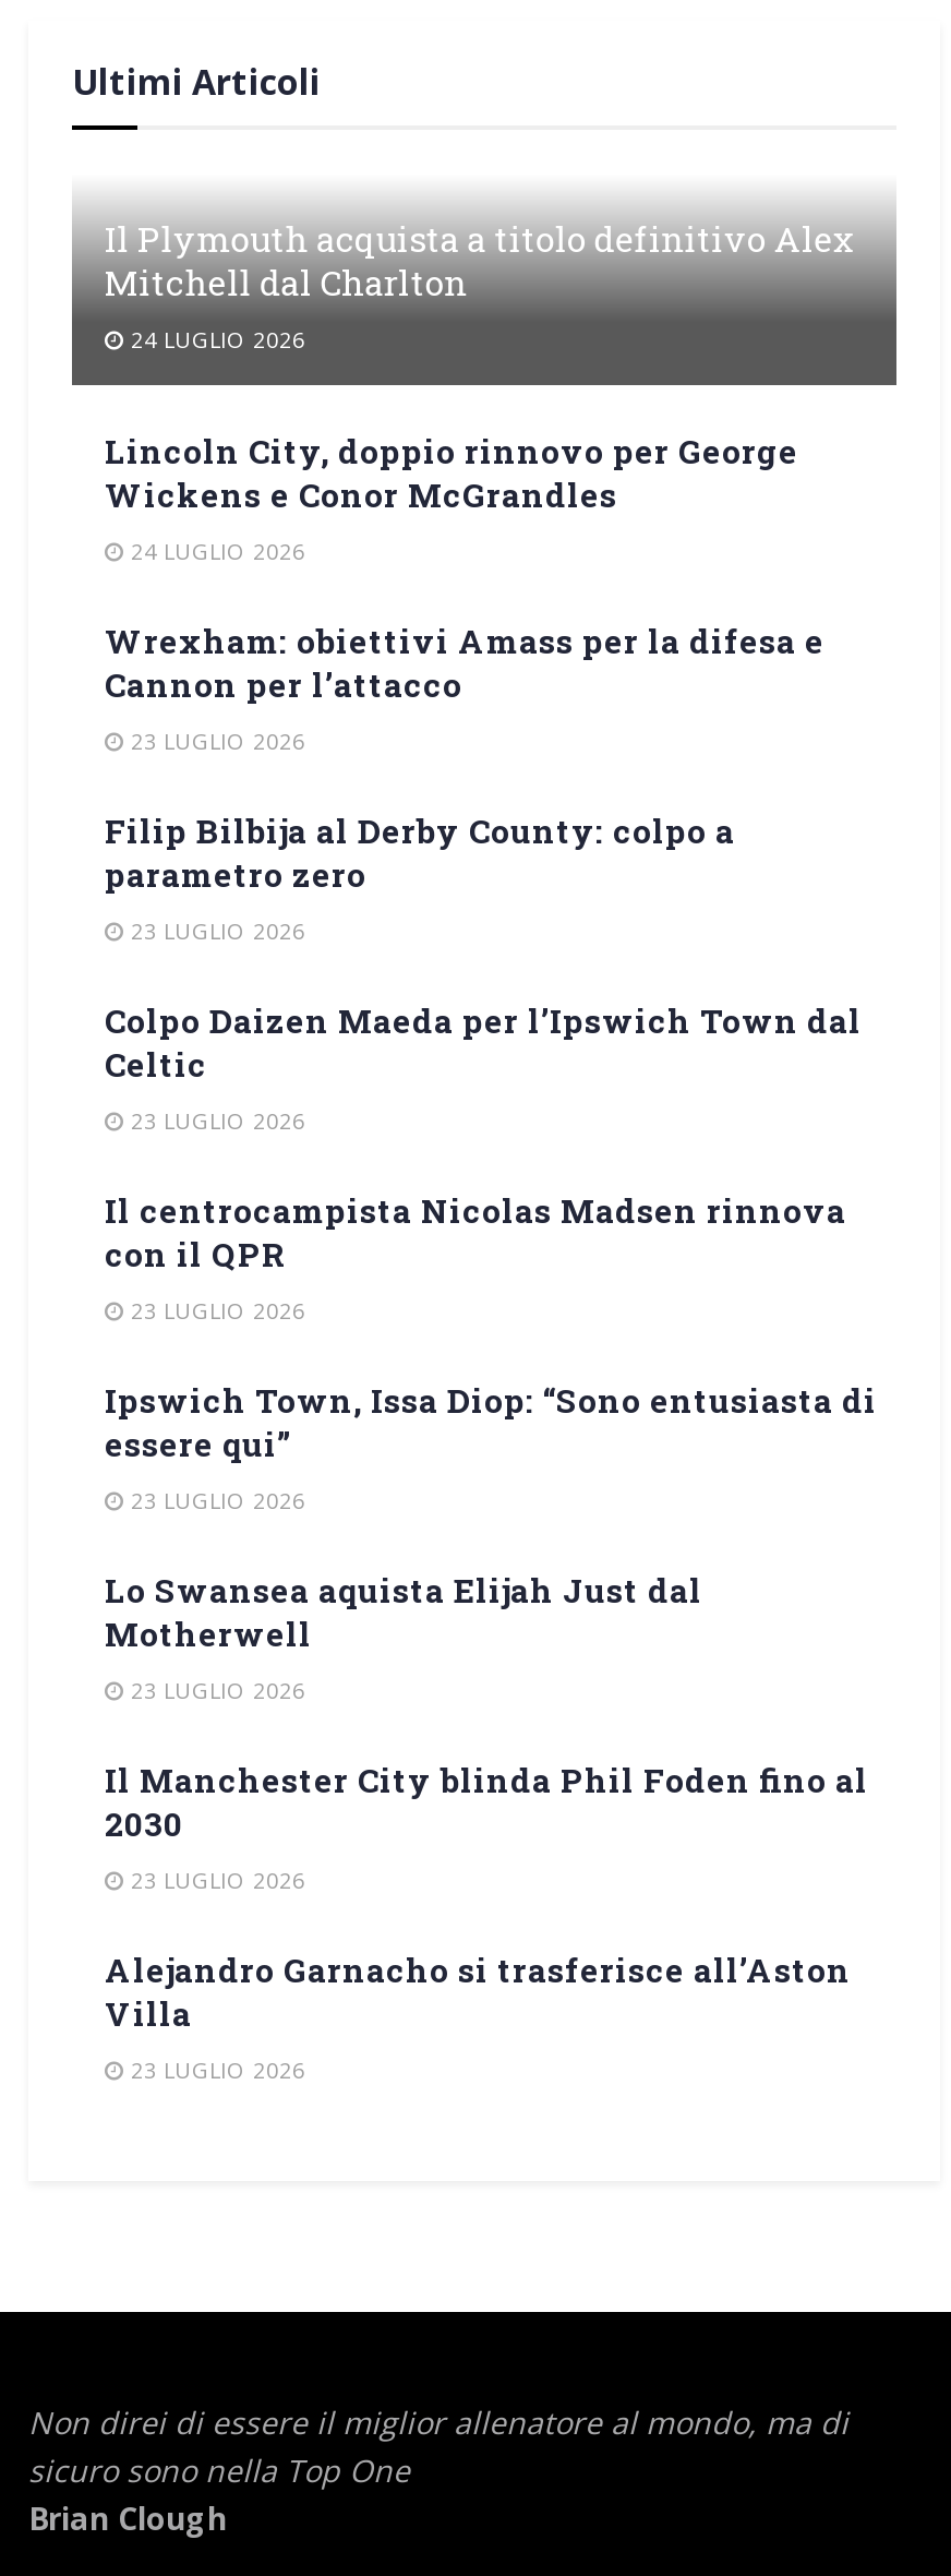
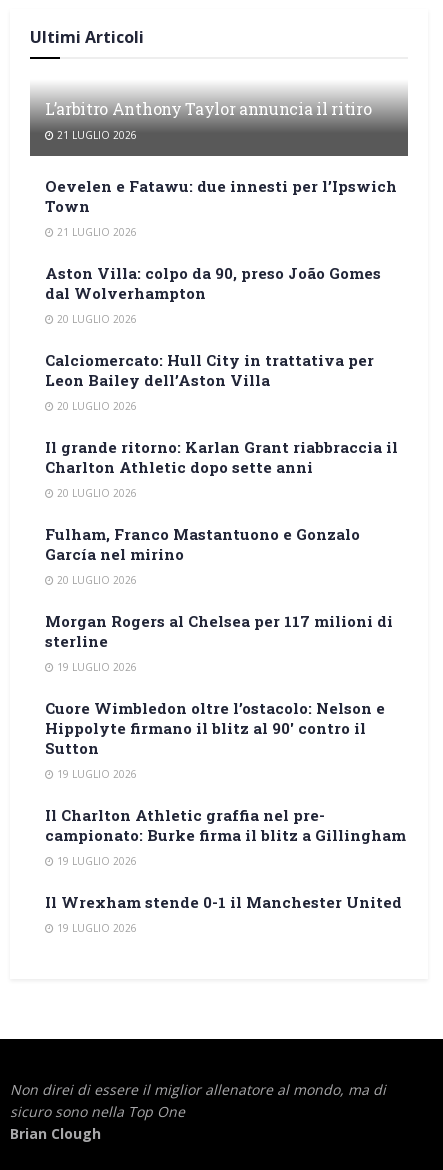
[105,215,856,354] Il Plymouth acquista a titolo definitivo Alex | Mitchell dal Charlton | 24 LUGLIO 2026 -> [45,98,371,142] L’arbitro Anthony Taylor annuncia il ritiro | 21 LUGLIO 2026
[105,428,798,566] Lincoln City, doppio rinnovo per George | Wickens e Conor McGrandles | 24 LUGLIO 2026 -> [45,176,397,239] Oevelen e Fatawu: due innesti per l’Ipswich | Town | 21 LUGLIO 2026
[105,618,824,756] Wrexham: obiettivi Amass per la difesa e | Cannon per l’attacco | 23 LUGLIO 2026 -> [45,263,381,326] Aston Villa: colpo da 90, preso João Gomes | dal Wolverhampton | 20 LUGLIO 2026
[105,808,735,946] Filip Bilbija al Derby County: colpo a | parametro zero | 23 LUGLIO 2026 -> [45,350,374,413] Calciomercato: Hull City in trattativa per | Leon Bailey dell’Aston Villa | 20 LUGLIO 2026
[105,998,862,1135] Colpo Daizen Maeda per l’Ipswich Town dal | Celtic | 23 LUGLIO 2026 -> [45,437,398,500] Il grande ritorno: Karlan Grant riabbraccia il | Charlton Athletic dopo sette anni | 20 LUGLIO 2026
[105,1188,846,1325] Il centrocampista Nicolas Madsen rinnova | con il QPR | 23 LUGLIO 2026 -> [45,524,360,587] Fulham, Franco Mastantuono e Gonzalo | García nel mirino | 20 LUGLIO 2026
[105,1378,877,1515] Ipswich Town, Issa Diop: “Sono entusiasta di | essere qui” | 23 LUGLIO 2026 -> [45,611,393,674] Morgan Rogers al Chelsea per 117 milioni di | sterline | 19 LUGLIO 2026
[105,1567,702,1705] Lo Swansea aquista Elijah Just dal | Motherwell | 23 LUGLIO 2026 -> [45,698,385,781] Cuore Wimbledon oltre l’ostacolo: Nelson e | Hippolyte firmano il blitz al 90′ contro il | Sutton | 19 LUGLIO 2026
[105,1757,868,1895] Il Manchester City blinda Phil Foden fino al | 2030 | 23 LUGLIO 2026 -> [45,805,406,868] Il Charlton Athletic graffia nel pre- | campionato: Burke firma il blitz a Gillingham | 19 LUGLIO 2026
[105,1947,851,2085] Alejandro Garnacho si trasferisce all’Aston | Villa | 23 LUGLIO 2026 -> [45,892,402,935] Il Wrexham stende 0-1 il Manchester United | 19 LUGLIO 2026

